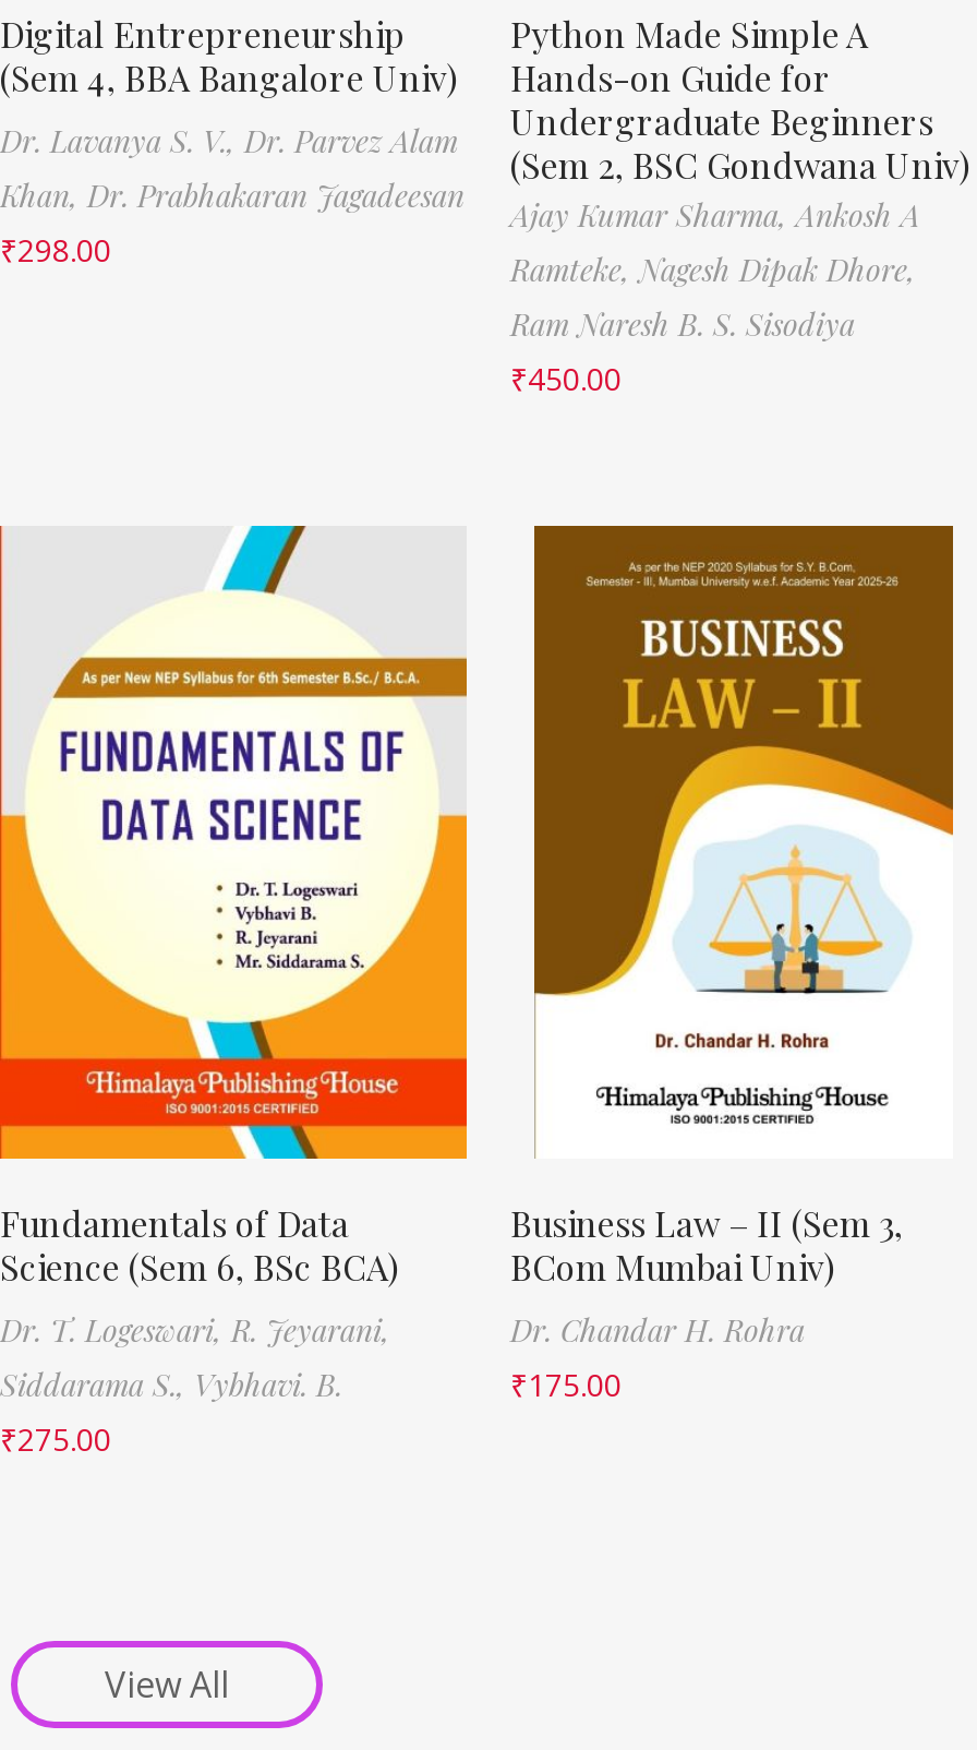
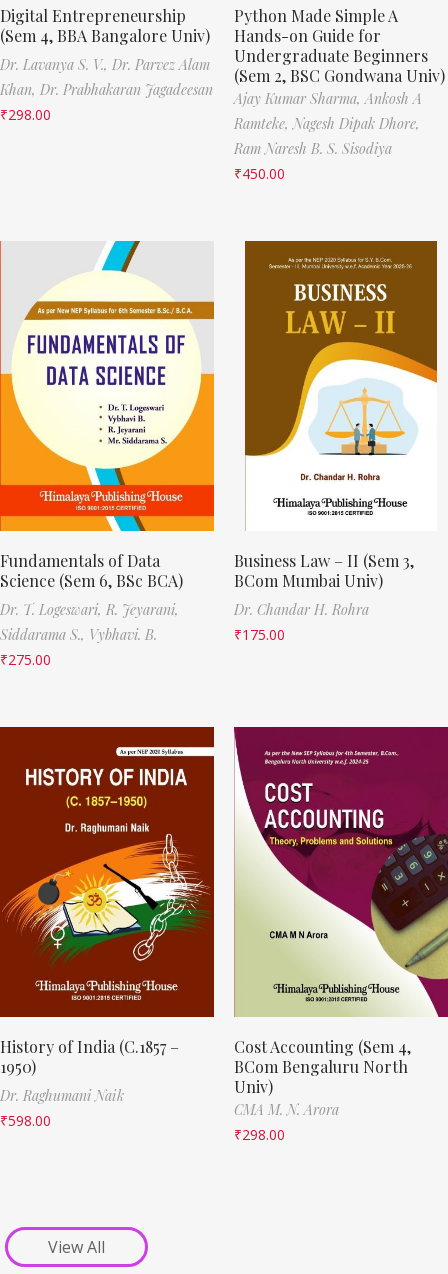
none -> [0,726,215,1130] [image] | History of India (C.1857 – | 1950) | Dr. Raghumani Naik | ₹598.00
none -> [233,726,445,1144] [image] | Cost Accounting (Sem 4, | BCom Bengaluru North | Univ) | CMA M. N. Arora | ₹298.00

